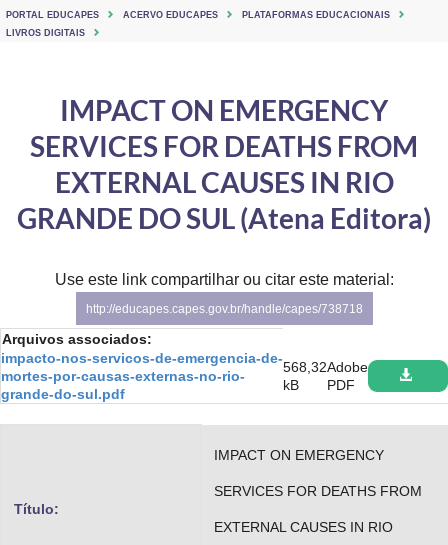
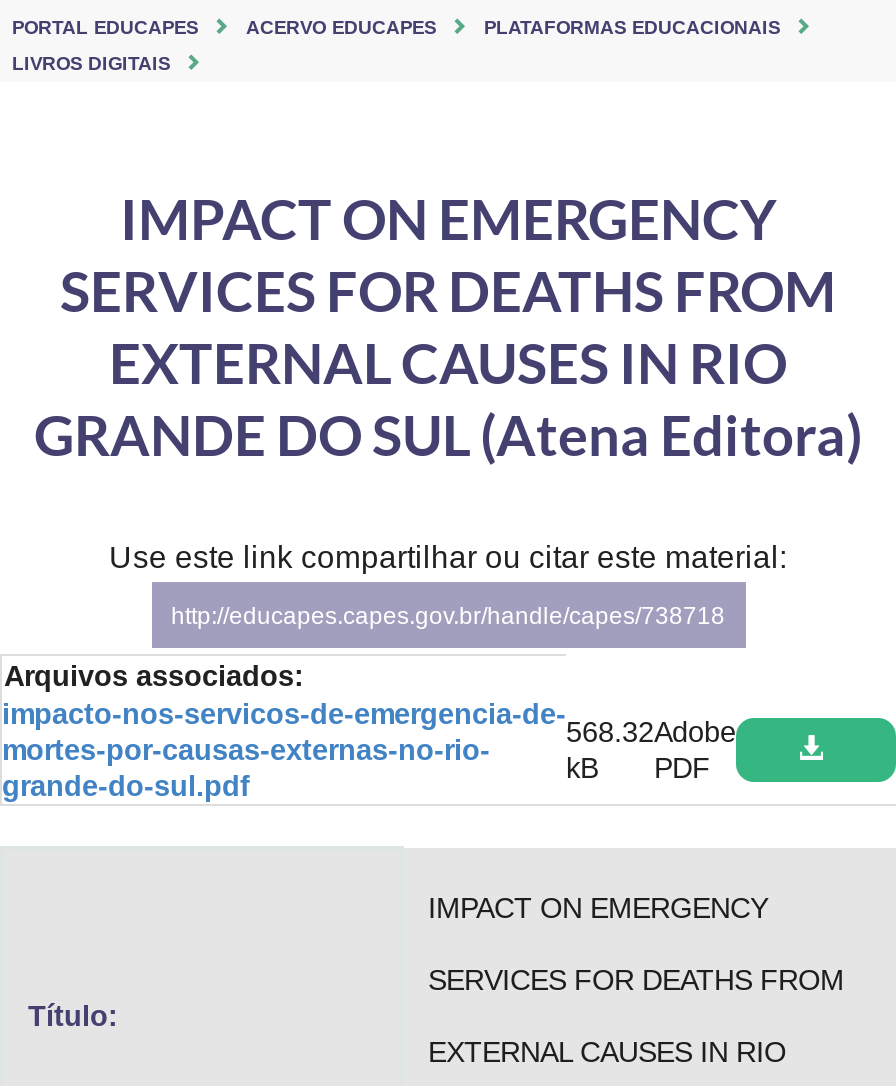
[283,359,368,375] 568,32 Adobe -> [566,717,736,749] 568.32 Adobe

